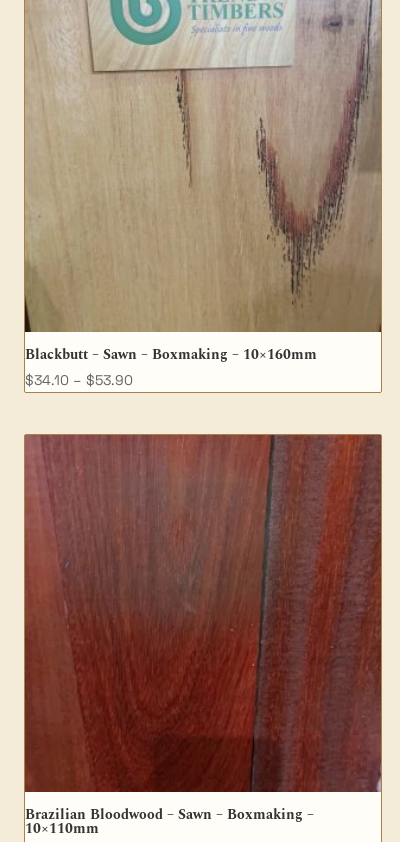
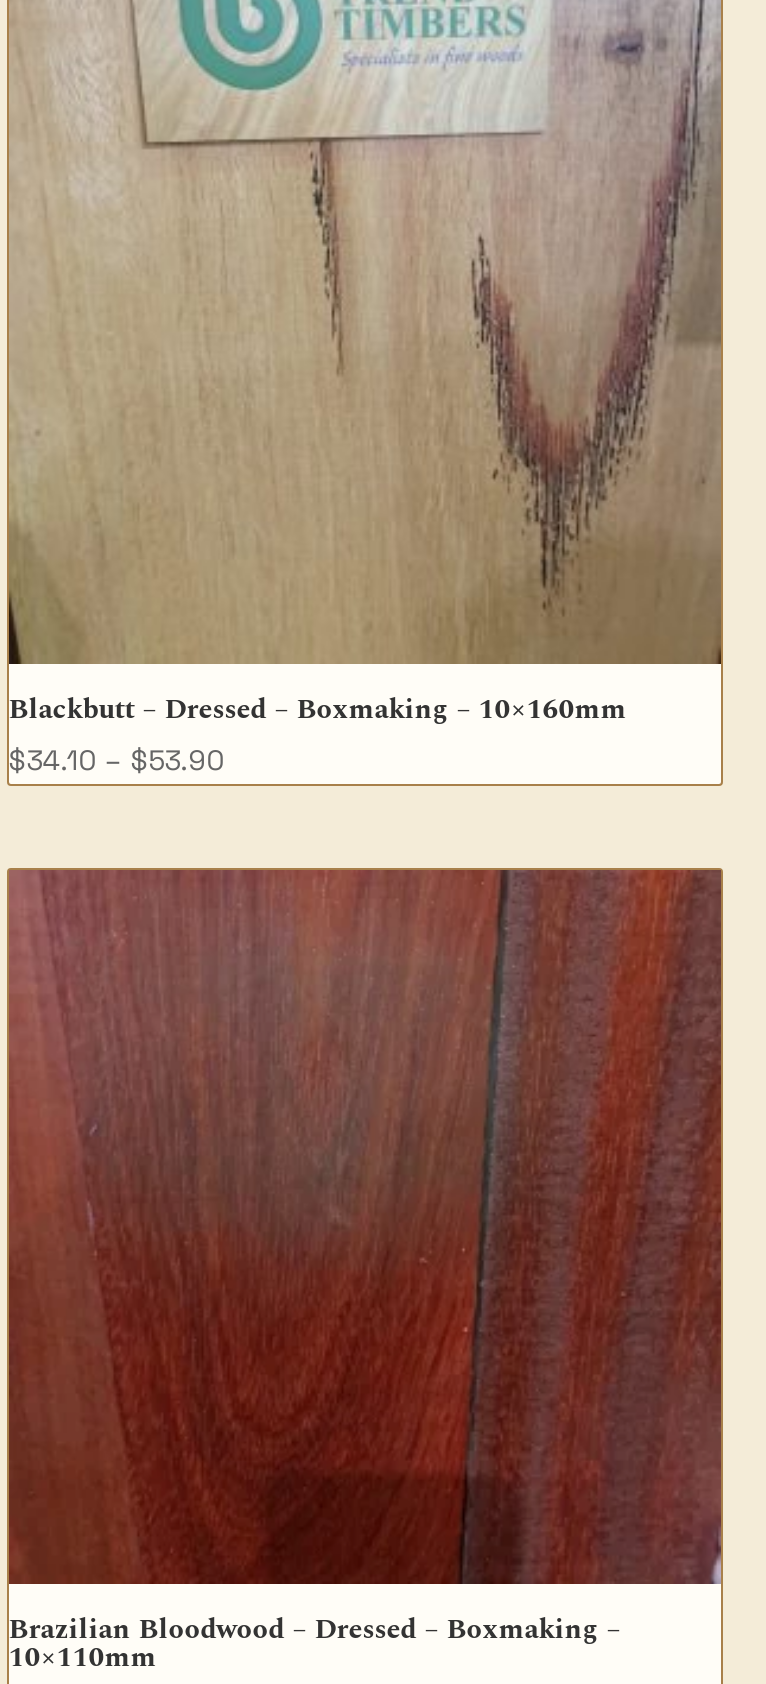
[25,344,317,365] Blackbutt – Sawn – Boxmaking – 10×160mm -> [9,688,627,730] Blackbutt – Dressed – Boxmaking – 10×160mm
[25,804,314,825] Brazilian Bloodwood – Sawn – Boxmaking – -> [9,1607,621,1649] Brazilian Bloodwood – Dressed – Boxmaking –

